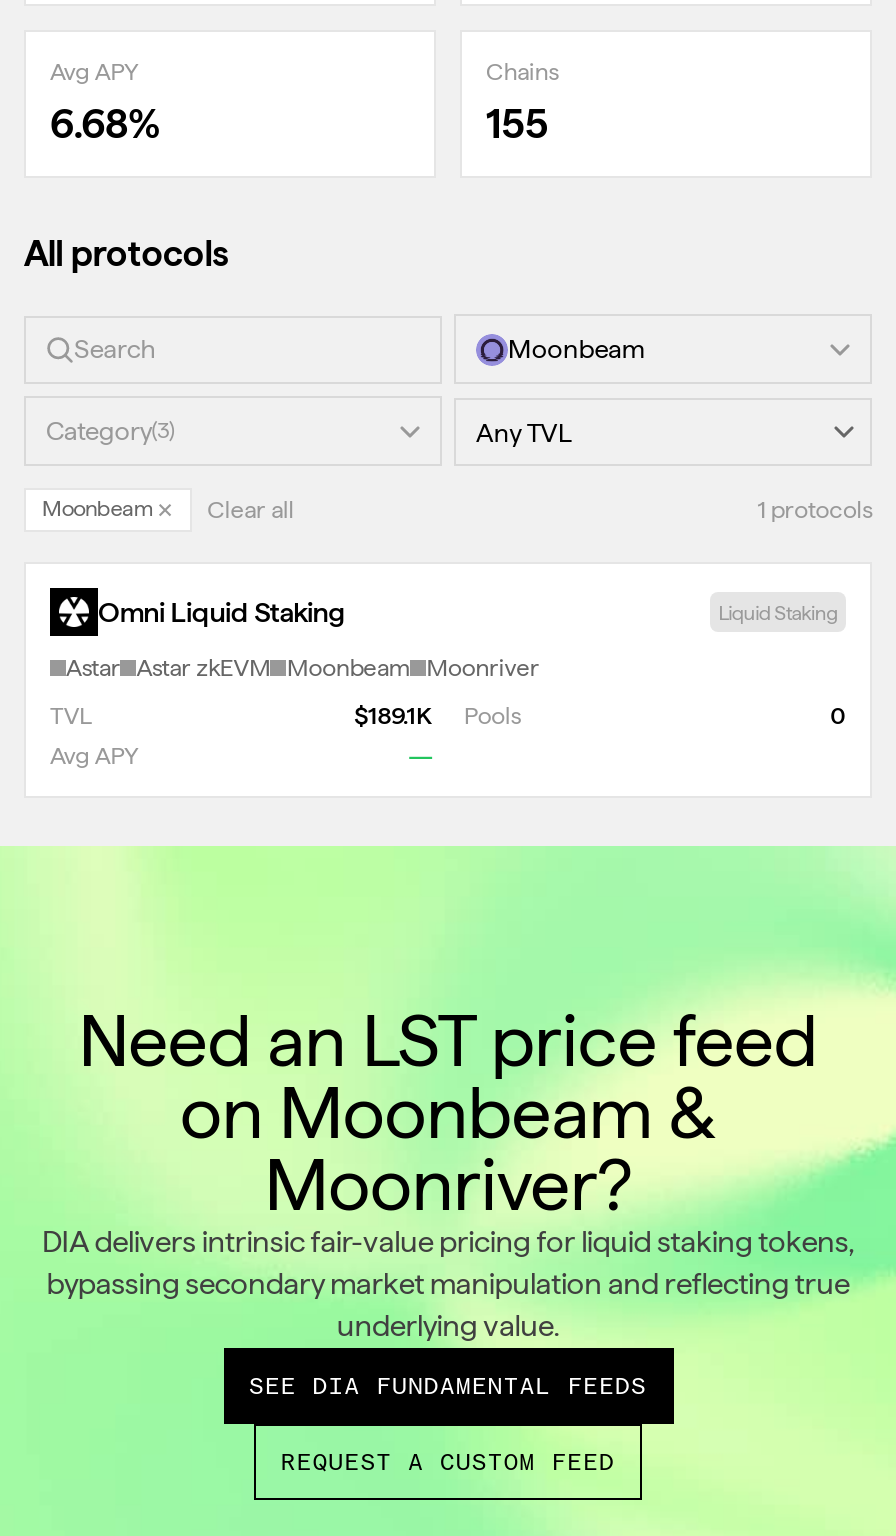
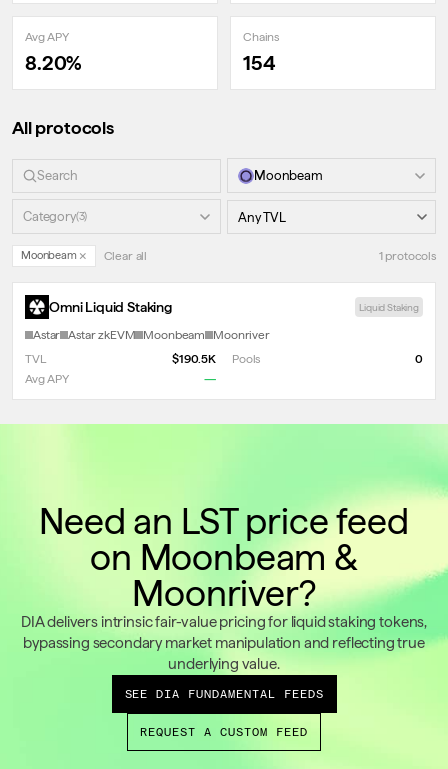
[50,100,158,148] 6.68% -> [25,51,81,75] 8.20%
[486,100,549,148] 155 -> [243,51,275,75] 154
[354,702,520,730] $189.1K Pools -> [172,352,260,366] $190.5K Pools

